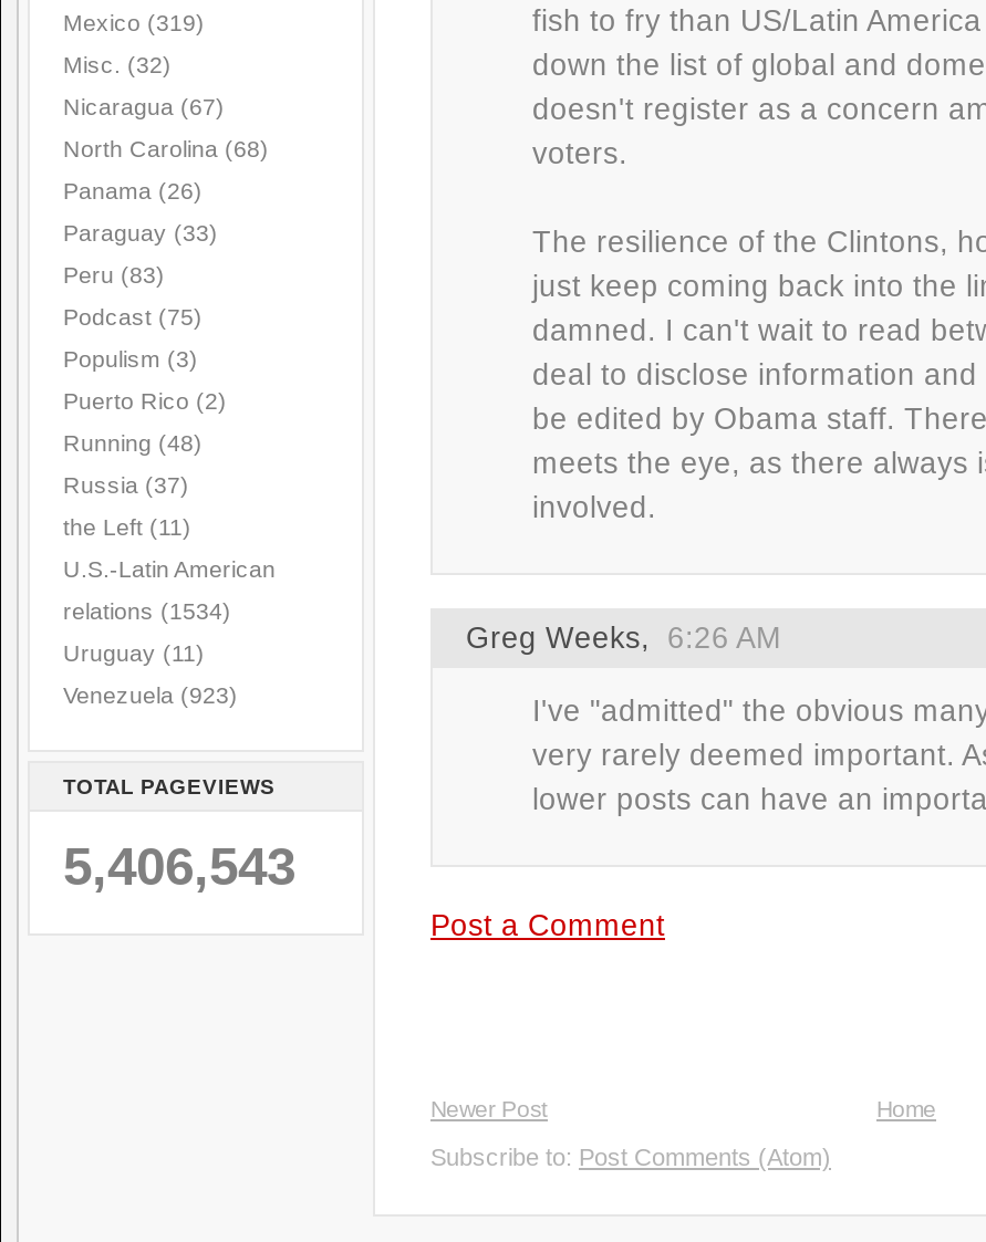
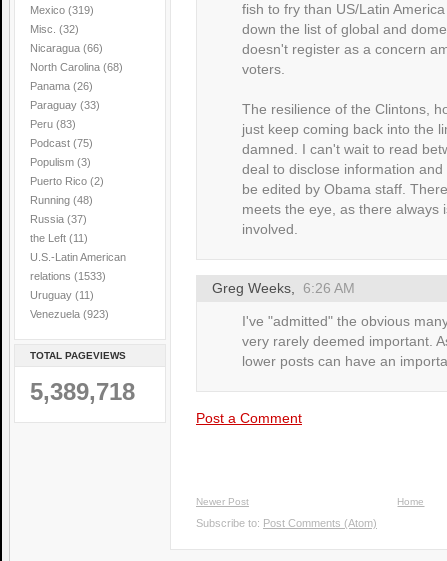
[63,93,225,119] Nicaragua (67) -> [30,42,103,54] Nicaragua (66)
[63,597,231,624] relations (1534) -> [30,270,106,282] relations (1533)
[63,836,295,896] 5,406,543 -> [30,378,135,405] 5,389,718

